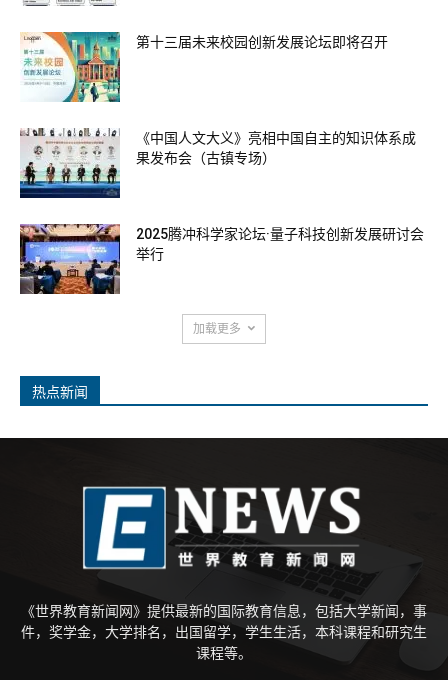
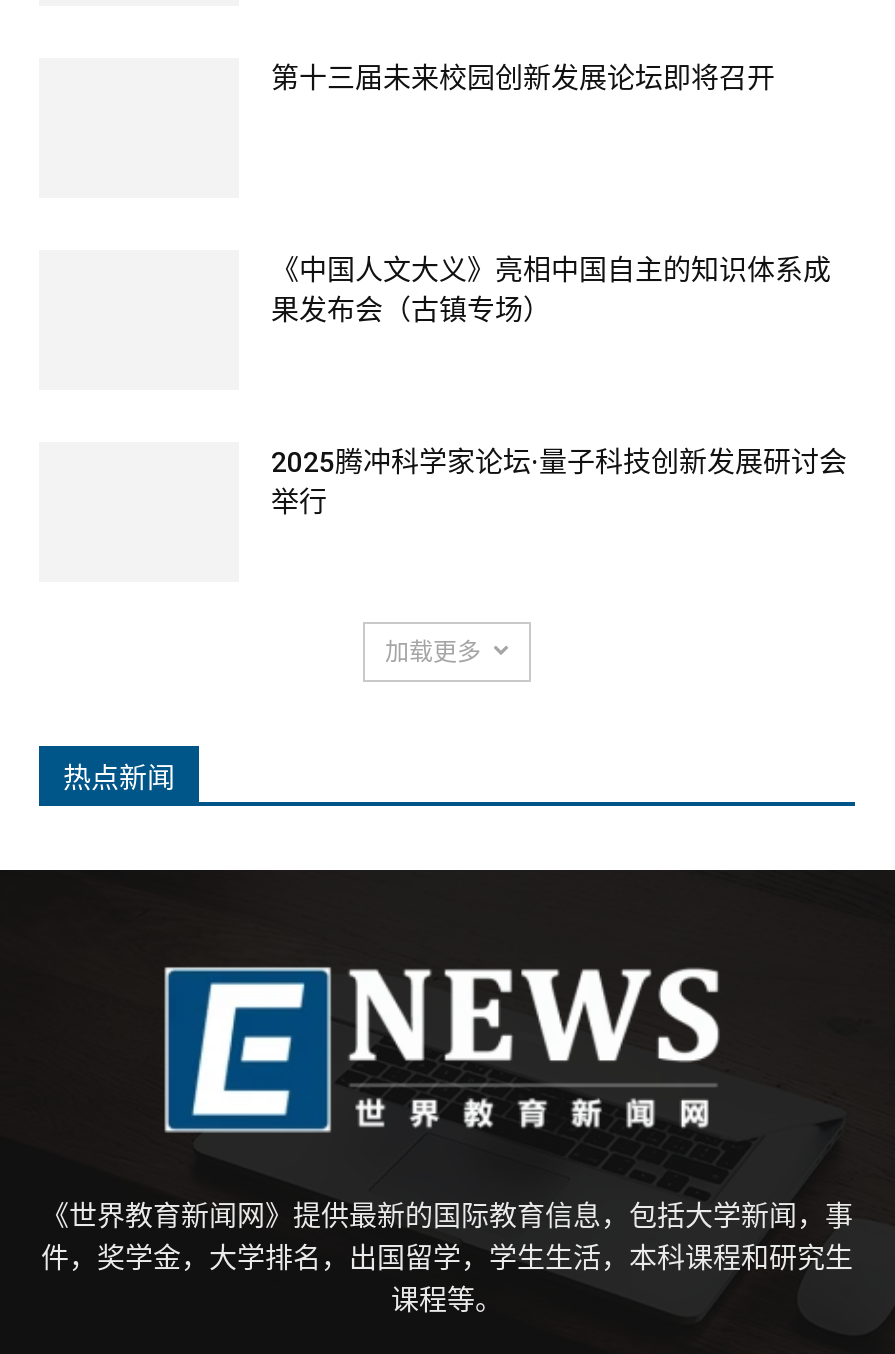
[20,31,121,103] [image] -> none
[19,127,121,199] [image] -> none
[19,223,121,295] [image] -> none

